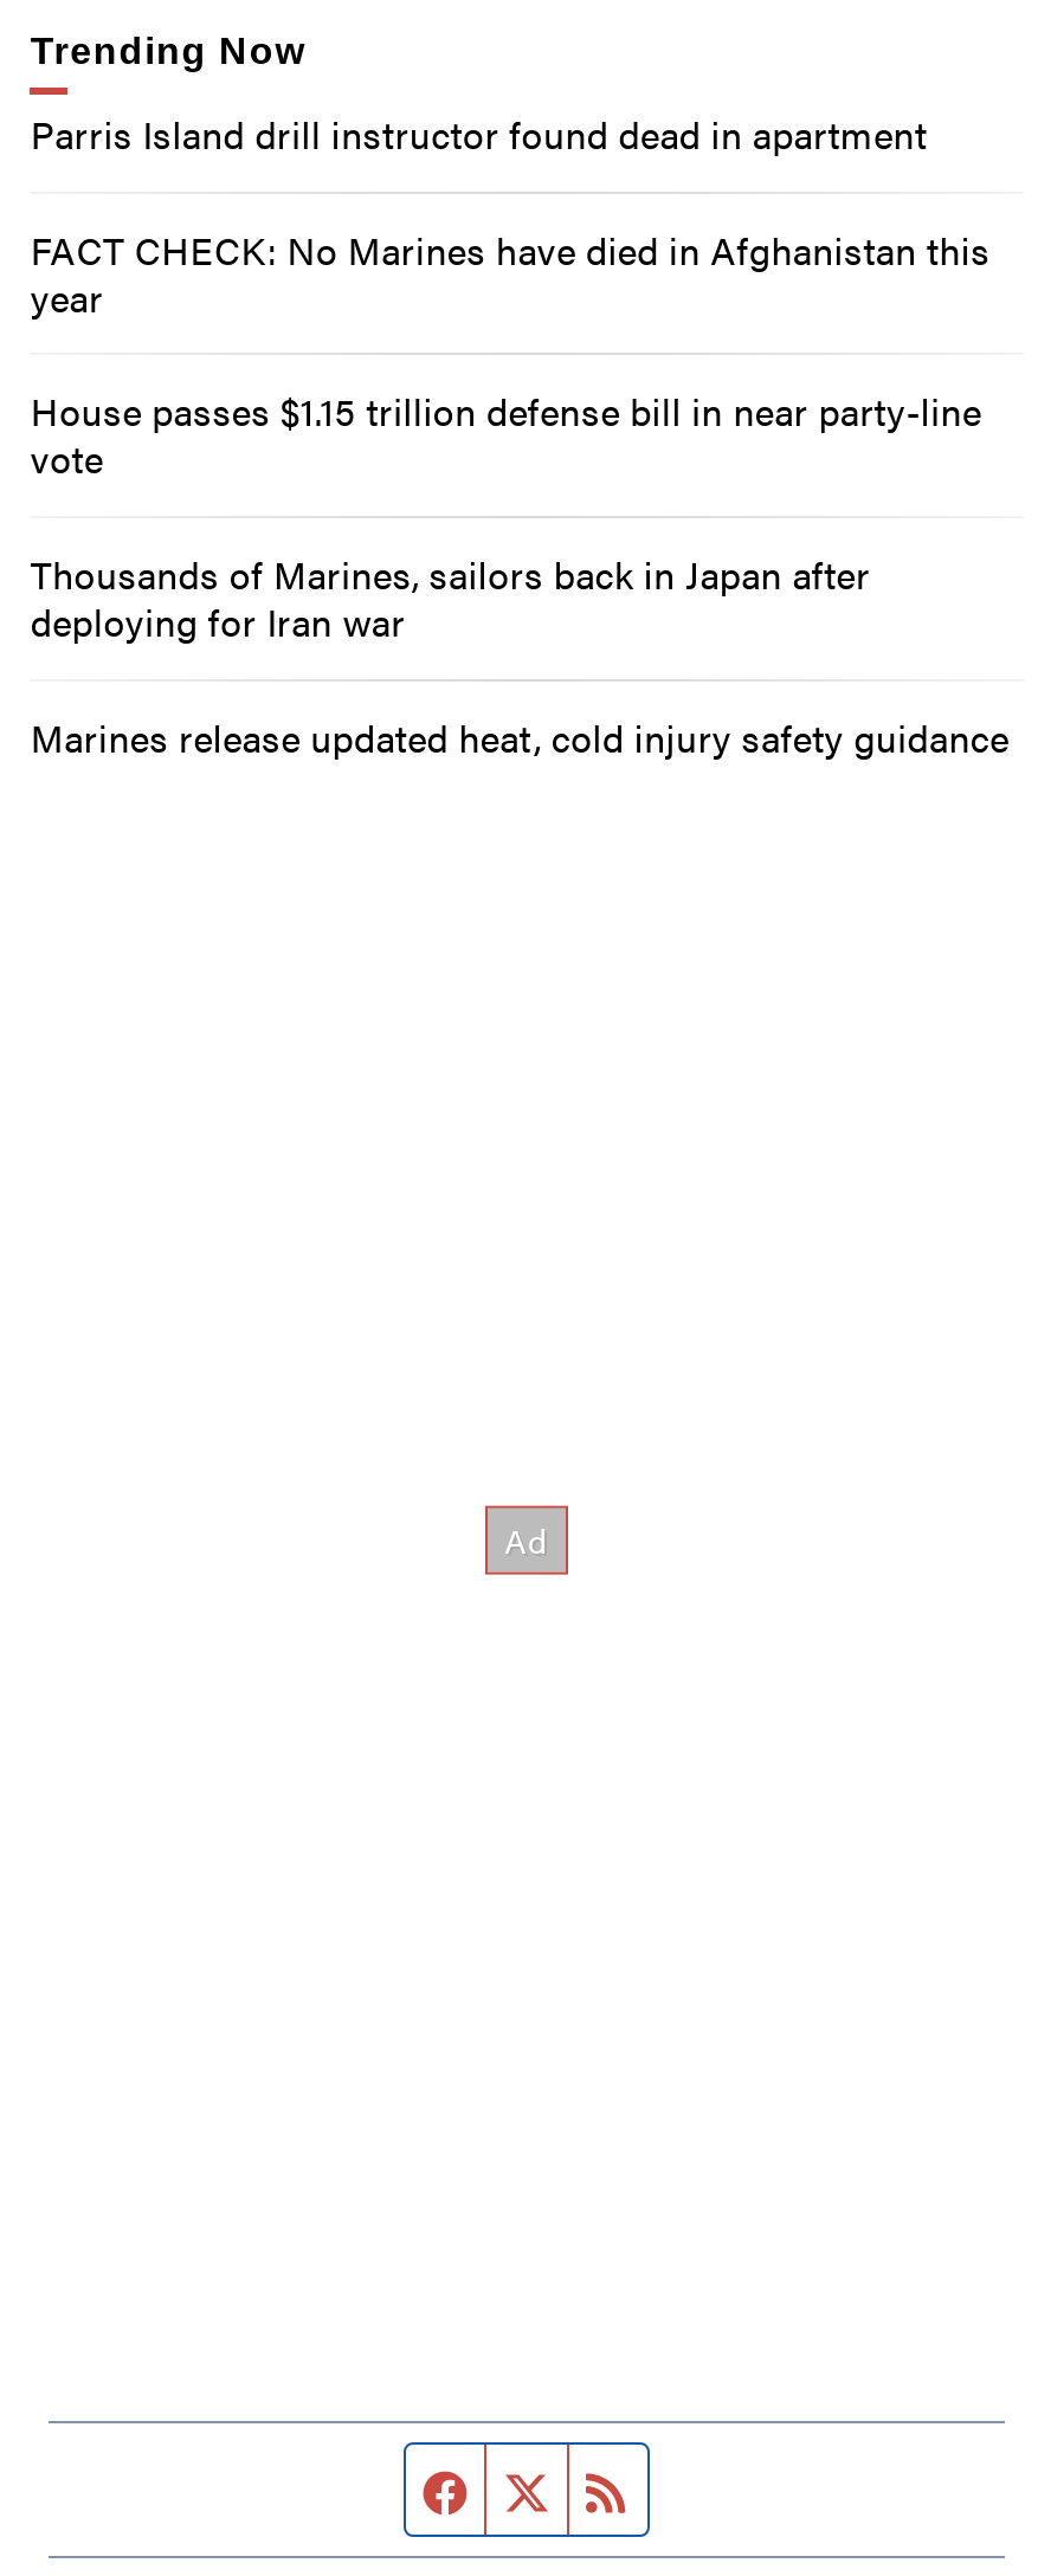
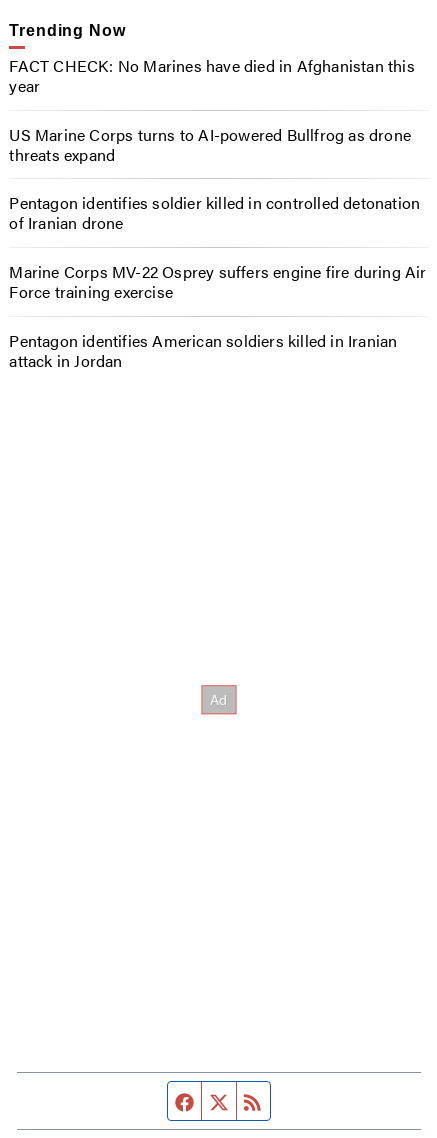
[31,106,927,160] Parris Island drill instructor found dead in apartment -> none
moved [31,221,990,323] -> [9,54,415,97]: FACT CHECK: No Marines have died in Afghanistan this | year
[31,384,1009,764] House passes $1.15 trillion defense bill in near party-line | vote | Thousands of Marines, sailors back in Japan after | deploying for Iran war | Marines release updated heat, cold injury safety guidance -> [9,122,427,372] US Marine Corps turns to AI-powered Bullfrog as drone | threats expand | Pentagon identifies soldier killed in controlled detonation | of Iranian drone | Marine Corps MV-22 Osprey suffers engine fire during Air | Force training exercise | Pentagon identifies American soldiers killed in Iranian | attack in Jordan

